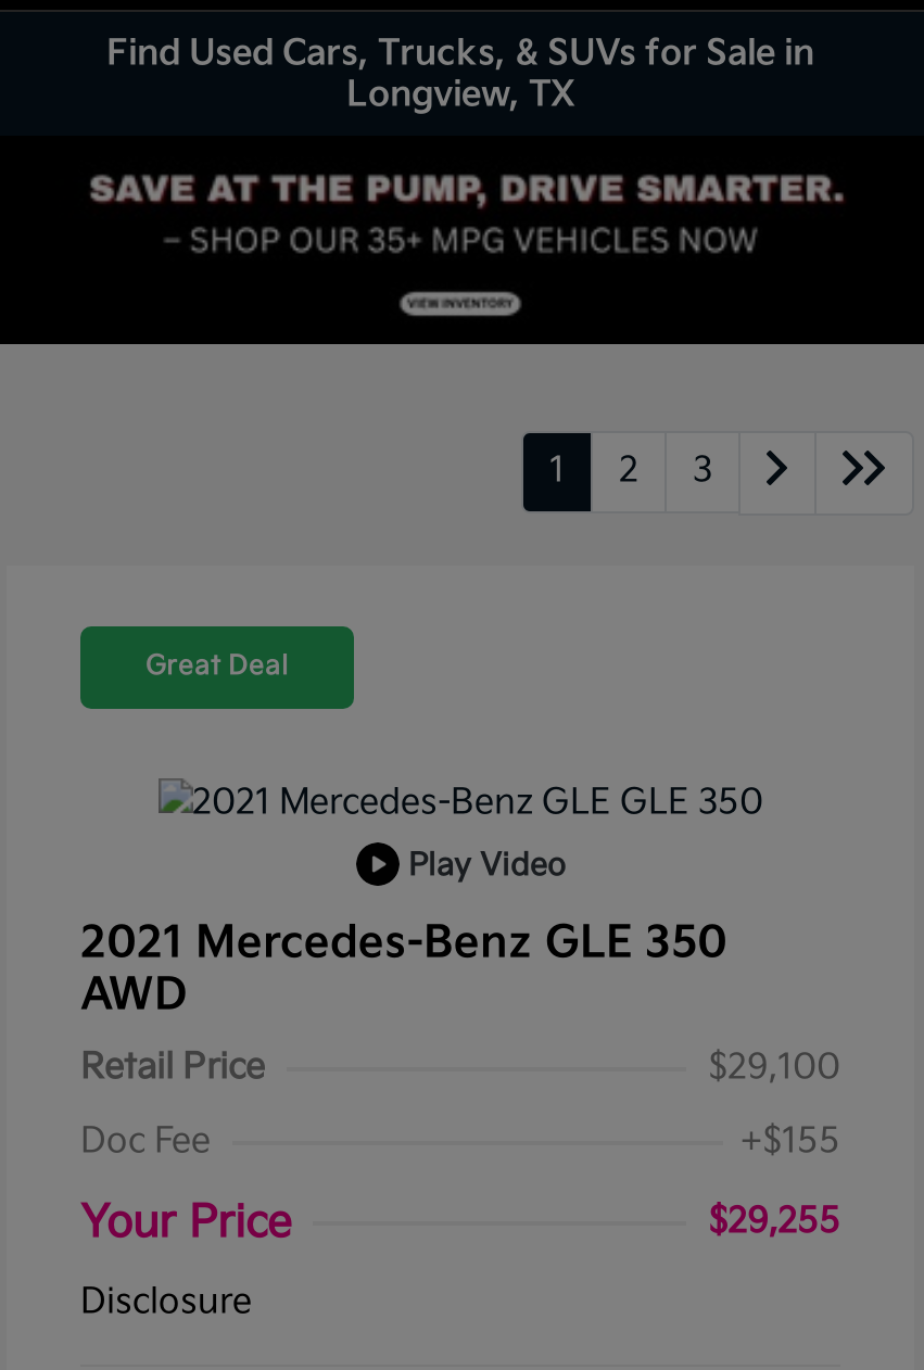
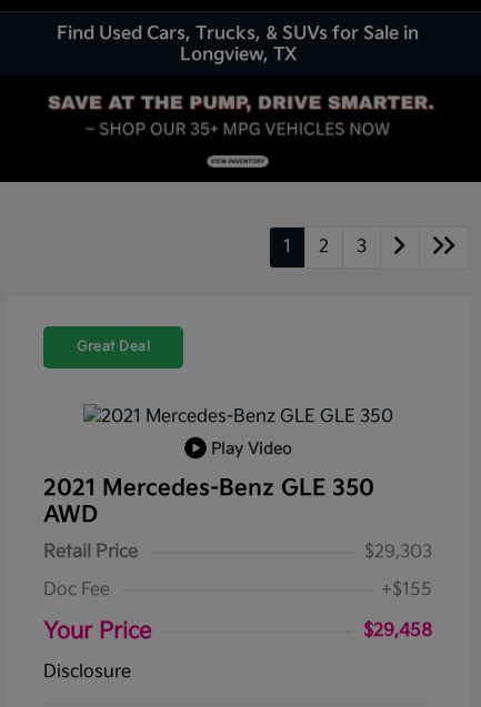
[708,1048,840,1089] $29,100 -> [364,542,432,563] $29,303
[708,1202,840,1243] $29,255 -> [363,621,432,642] $29,458

